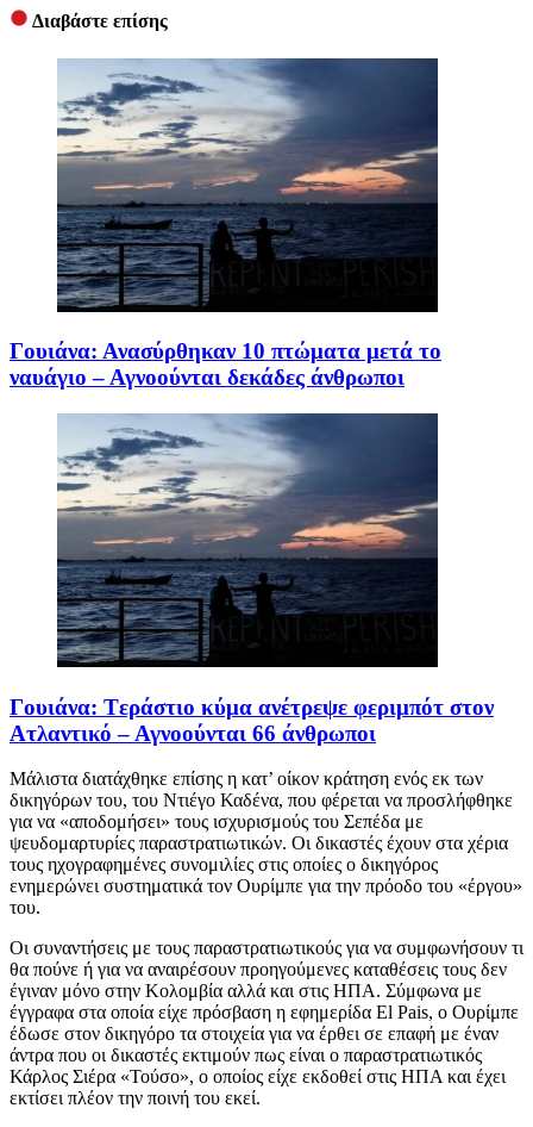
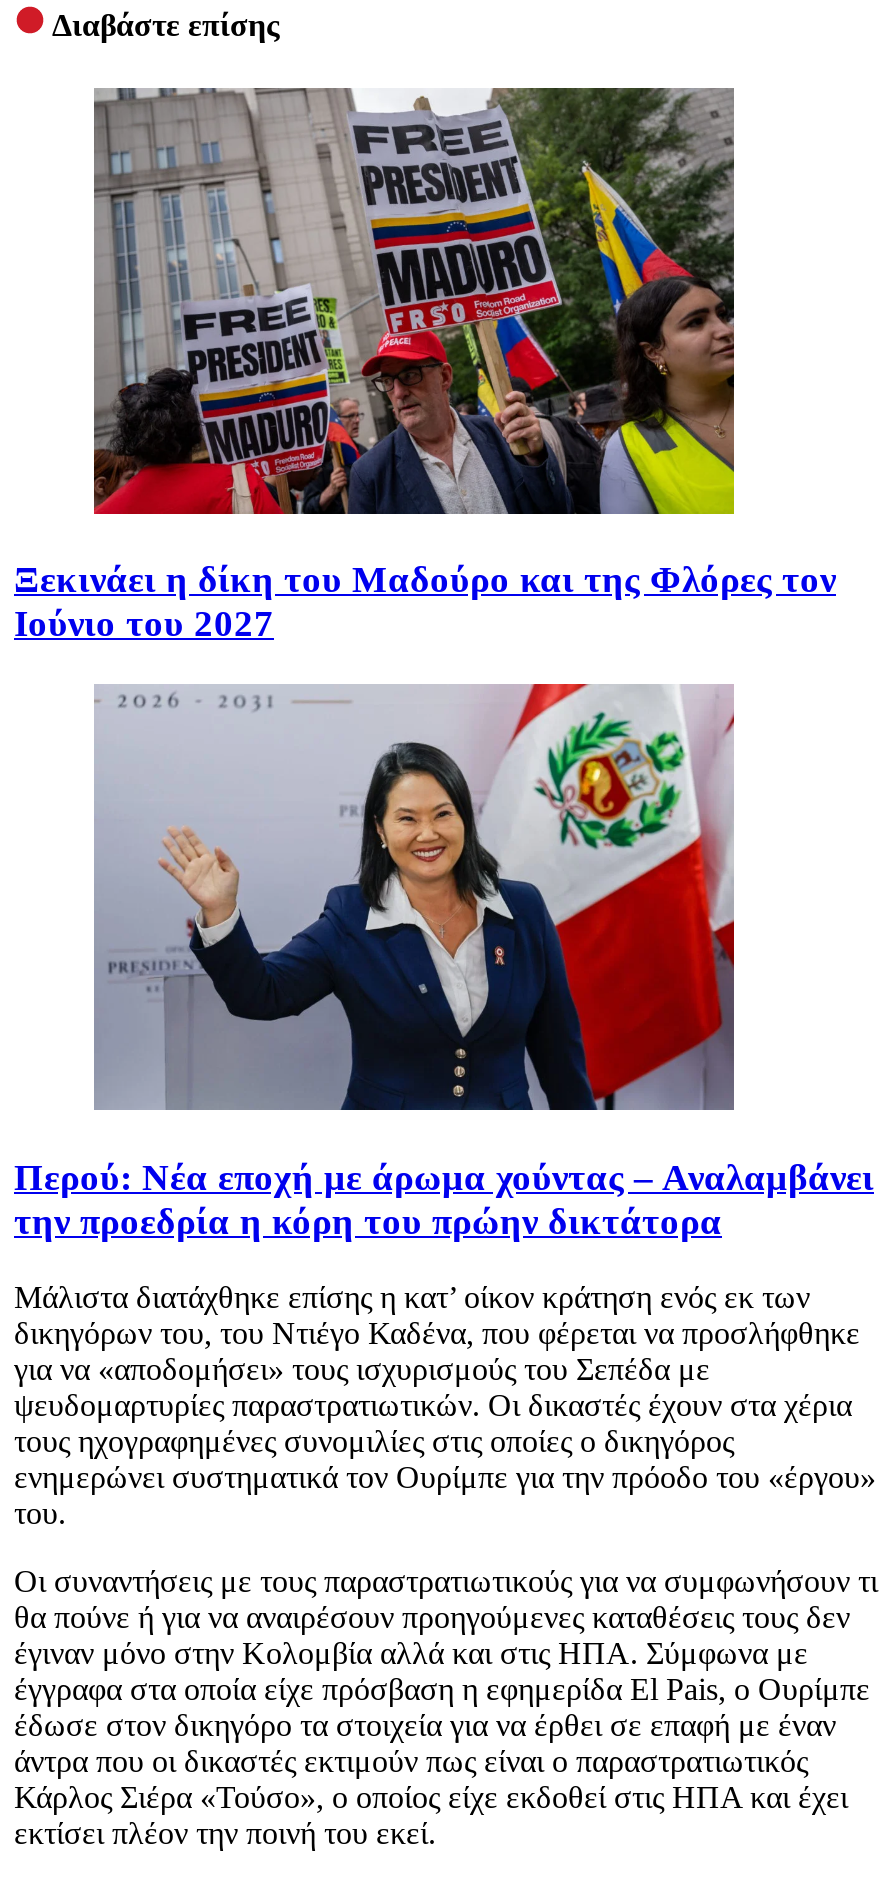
[10,57,441,390] [image] | Γουιάνα: Ανασύρθηκαν 10 πτώματα μετά το | ναυάγιο – Αγνοούνται δεκάδες άνθρωποι -> [14,88,836,645] [image] | Ξεκινάει η δίκη του Μαδούρο και της Φλόρες τον | Ιούνιο του 2027
[10,412,494,745] [image] | Γουιάνα: Tεράστιο κύμα ανέτρεψε φεριμπότ στον | Ατλαντικό – Αγνοούνται 66 άνθρωποι -> [14,682,874,1241] [image] | Περού: Νέα εποχή με άρωμα χούντας – Αναλαμβάνει | την προεδρία η κόρη του πρώην δικτάτορα

